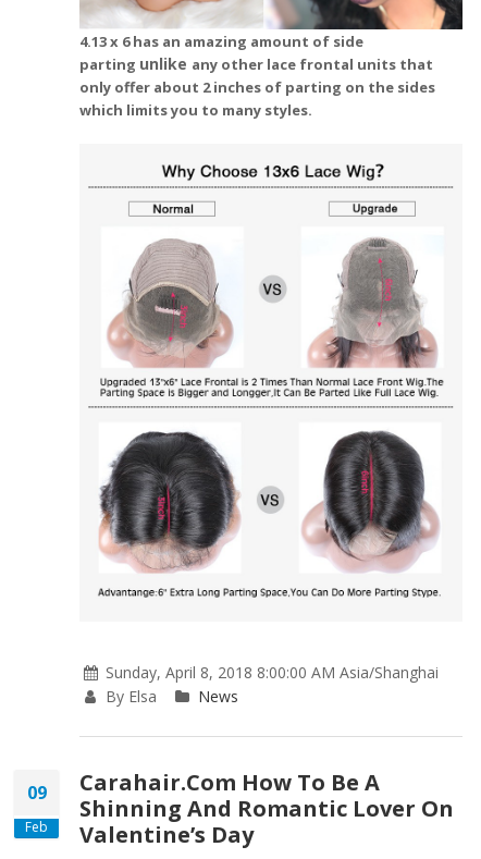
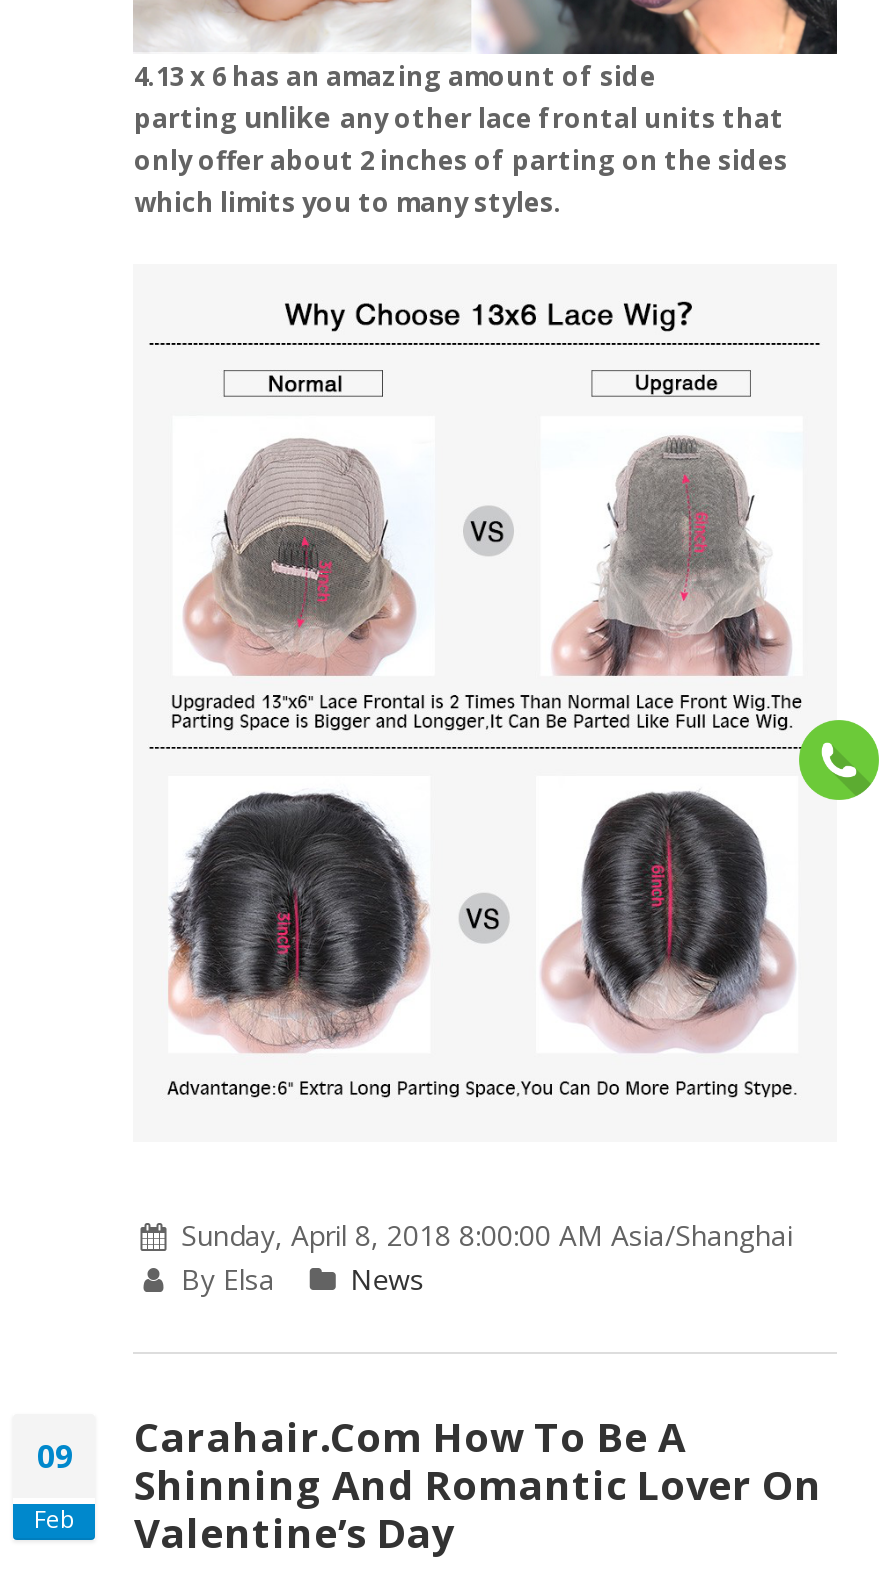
none -> [797,718,877,802] [image]

